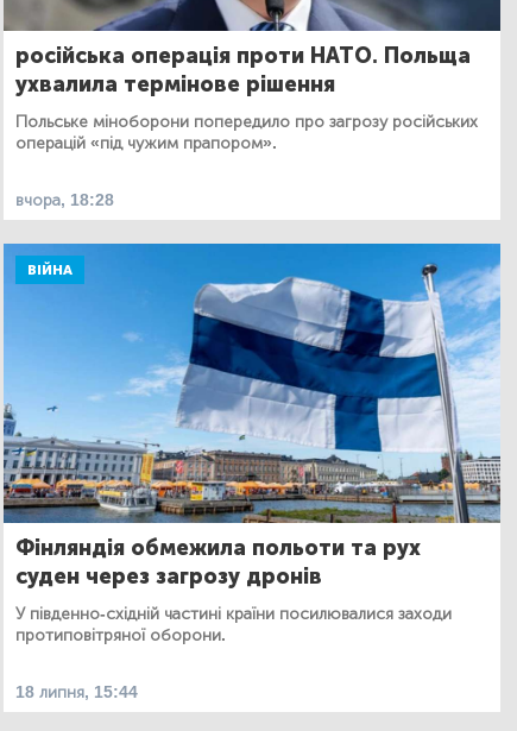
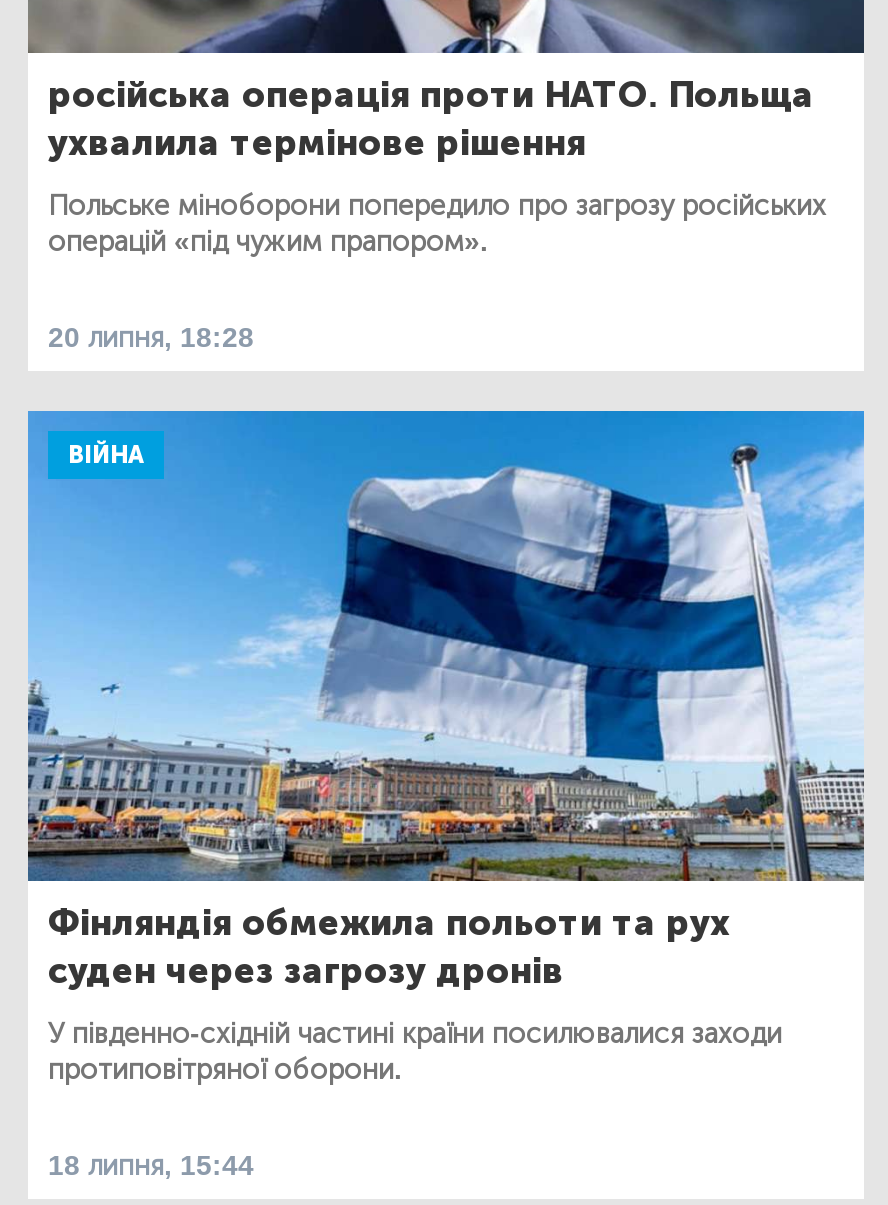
[15,190,114,211] вчора, 18:28 -> [48,320,254,354] 20 липня, 18:28

